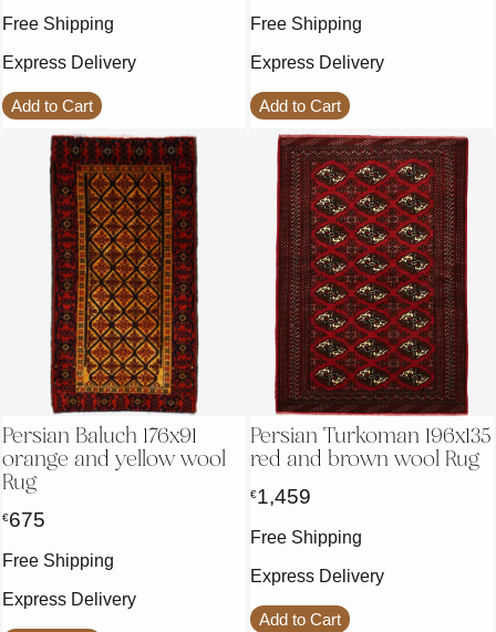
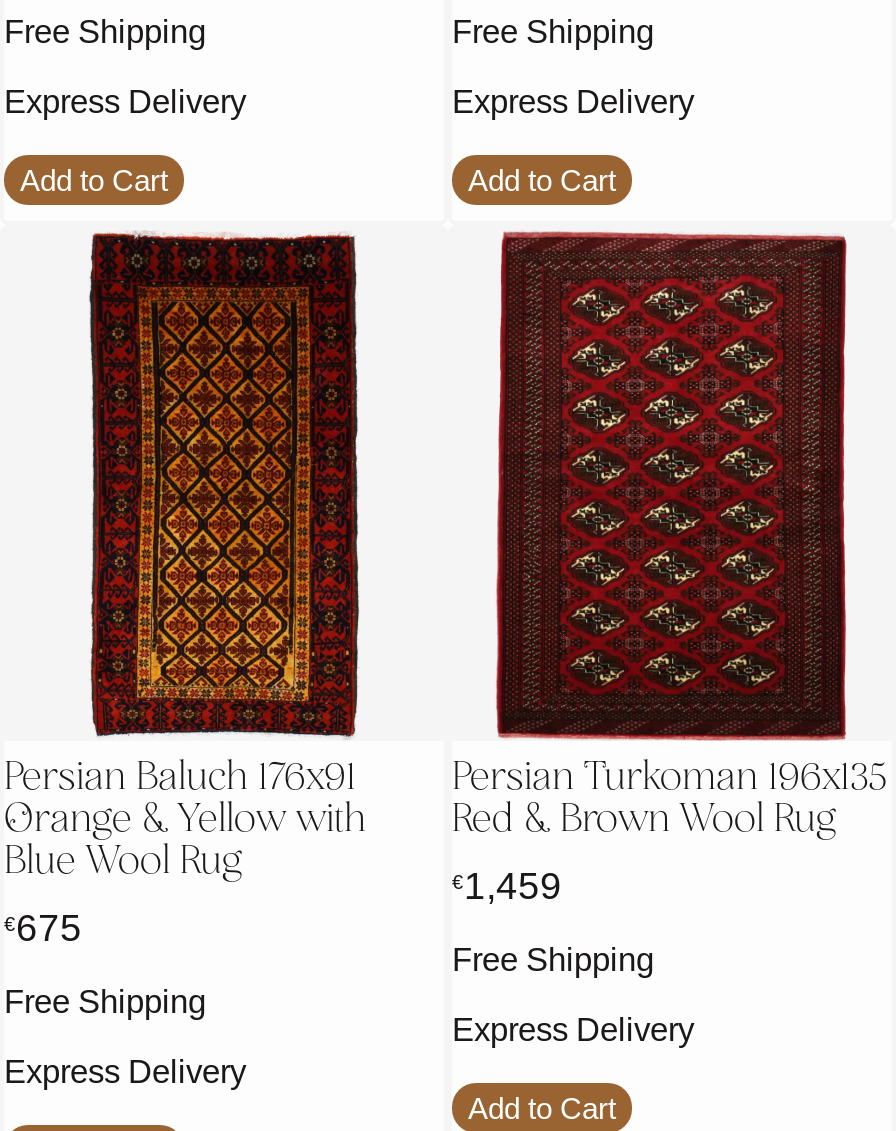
[2,448,226,494] orange and yellow wool | Rug -> [4,798,366,882] Orange & Yellow with | Blue Wool Rug
[250,448,479,471] red and brown wool Rug -> [452,798,836,840] Red & Brown Wool Rug

